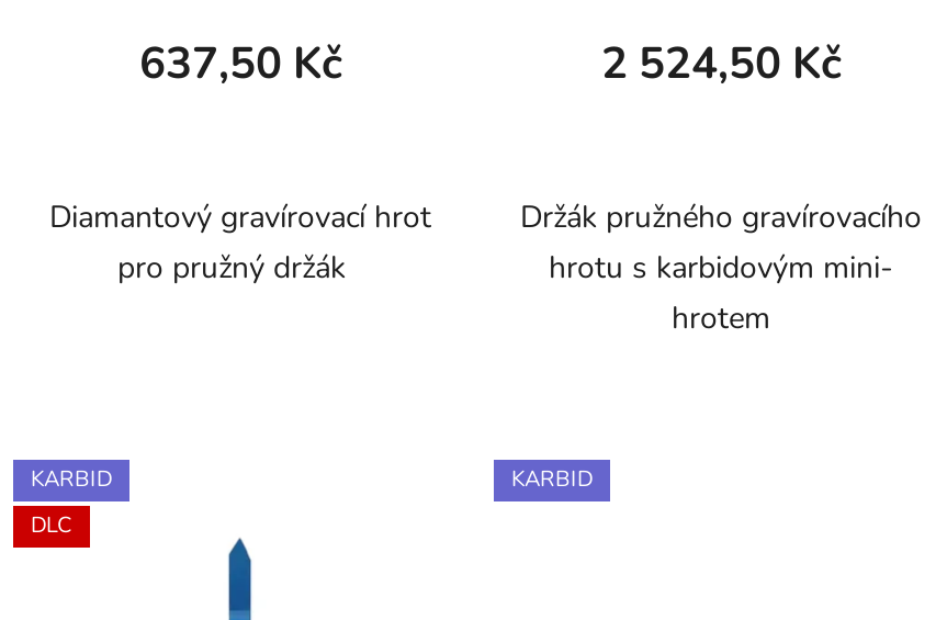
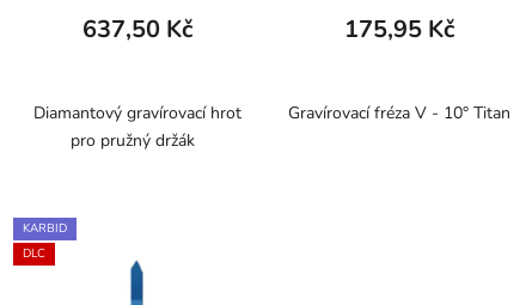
[601,34,841,93] 2 524,50 Kč -> [344,13,454,45] 175,95 Kč
[520,196,922,339] Držák pružného gravírovacího | hrotu s karbidovým mini- | hrotem -> [288,102,510,124] Gravírovací fréza V - 10° Titan
[511,464,593,495] KARBID -> none

